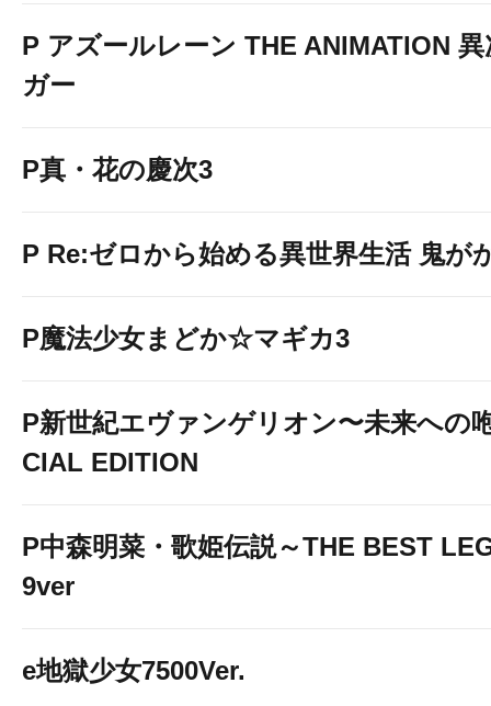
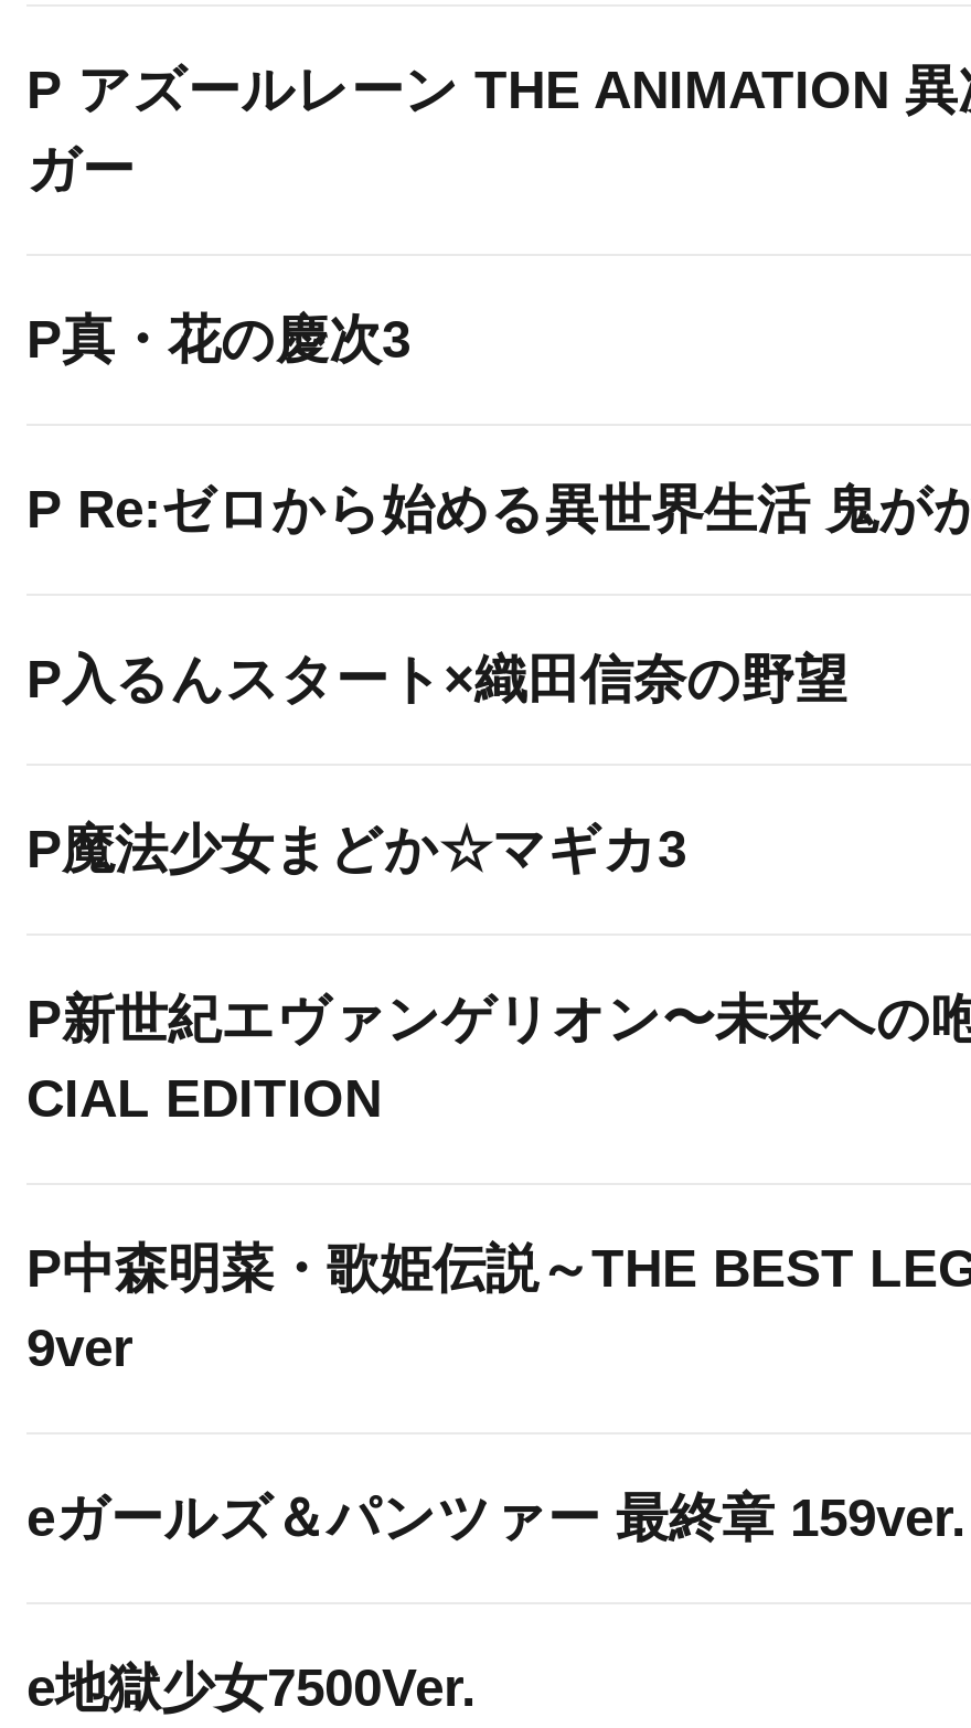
none -> [26,649,847,708] P入るんスタート×織田信奈の野望
none -> [26,1487,967,1547] eガールズ＆パンツァー 最終章 159ver.

